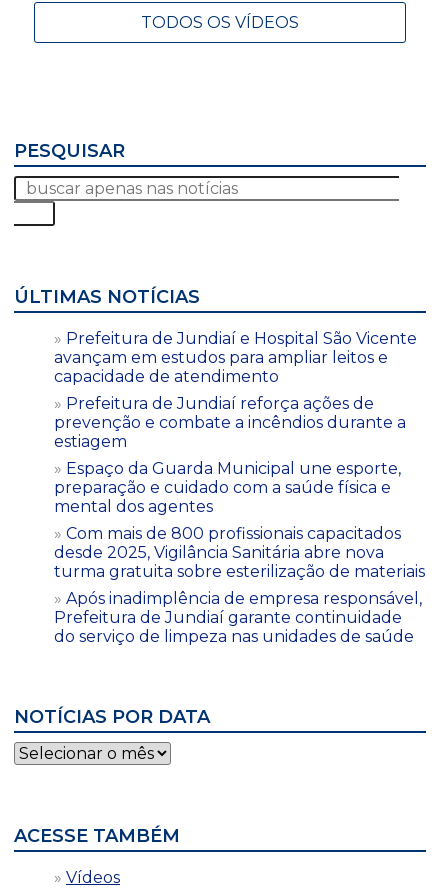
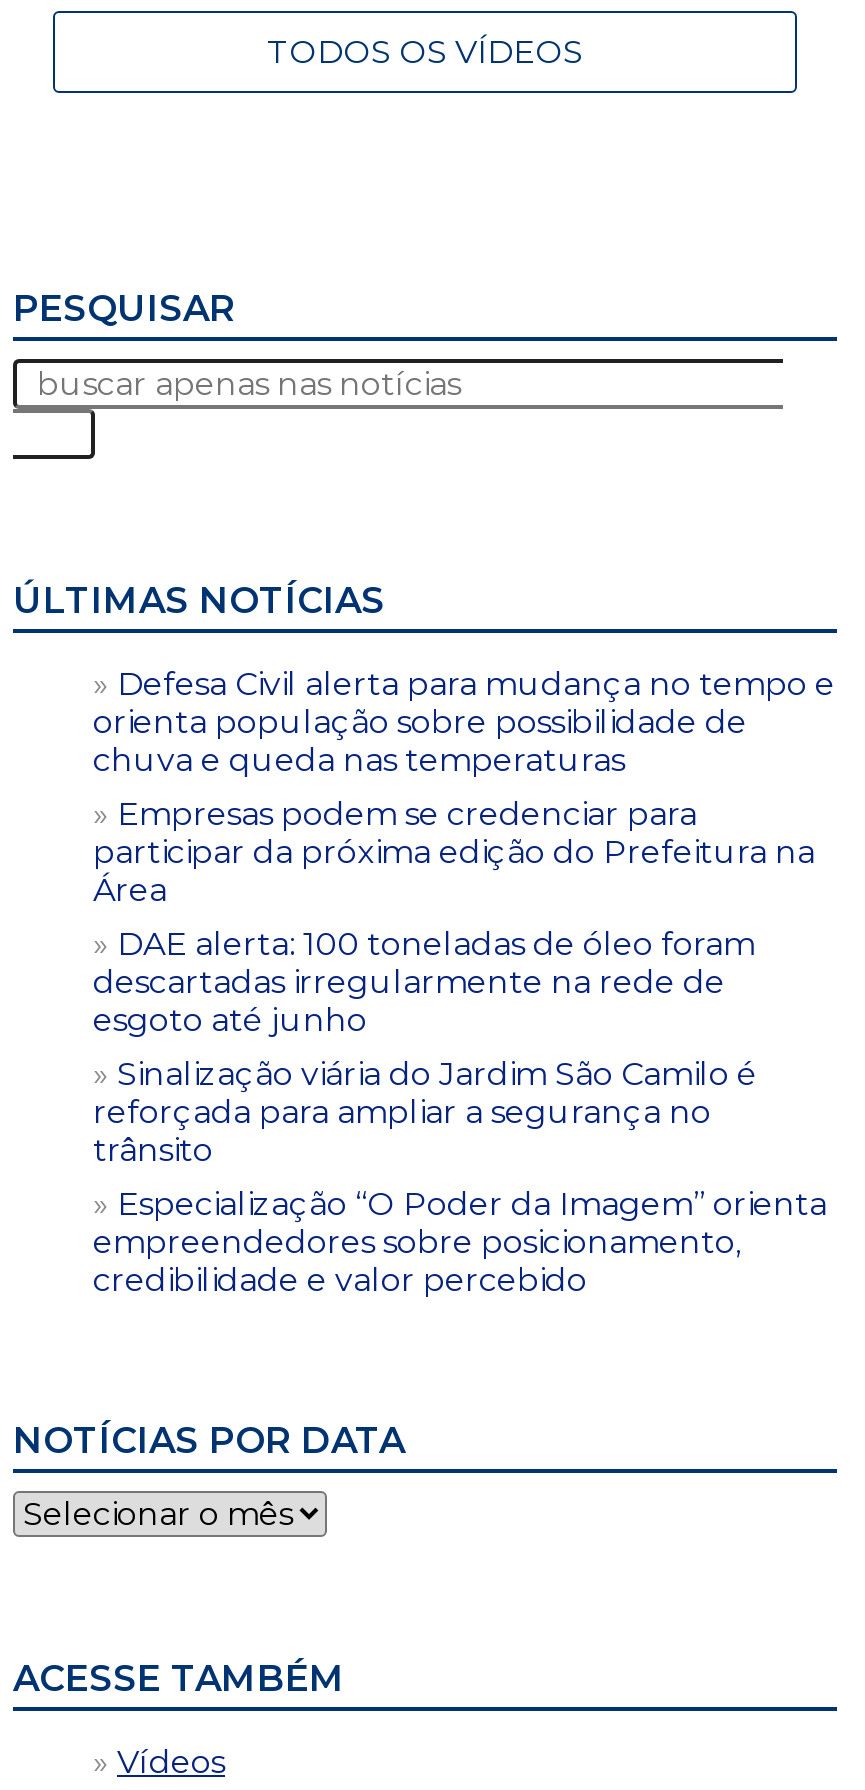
[54,329,425,646] Prefeitura de Jundiaí e Hospital São Vicente | avançam em estudos para ampliar leitos e | capacidade de atendimento | Prefeitura de Jundiaí reforça ações de | prevenção e combate a incêndios durante a | estiagem | Espaço da Guarda Municipal une esporte, | preparação e cuidado com a saúde física e | mental dos agentes | Com mais de 800 profissionais capacitados | desde 2025, Vigilância Sanitária abre nova | turma gratuita sobre esterilização de materiais | Após inadimplência de empresa responsável, | Prefeitura de Jundiaí garante continuidade | do serviço de limpeza nas unidades de saúde -> [93,664,835,1298] Defesa Civil alerta para mudança no tempo e | orienta população sobre possibilidade de | chuva e queda nas temperaturas | Empresas podem se credenciar para | participar da próxima edição do Prefeitura na | Área | DAE alerta: 100 toneladas de óleo foram | descartadas irregularmente na rede de | esgoto até junho | Sinalização viária do Jardim São Camilo é | reforçada para ampliar a segurança no | trânsito | Especialização “O Poder da Imagem” orienta | empreendedores sobre posicionamento, | credibilidade e valor percebido

